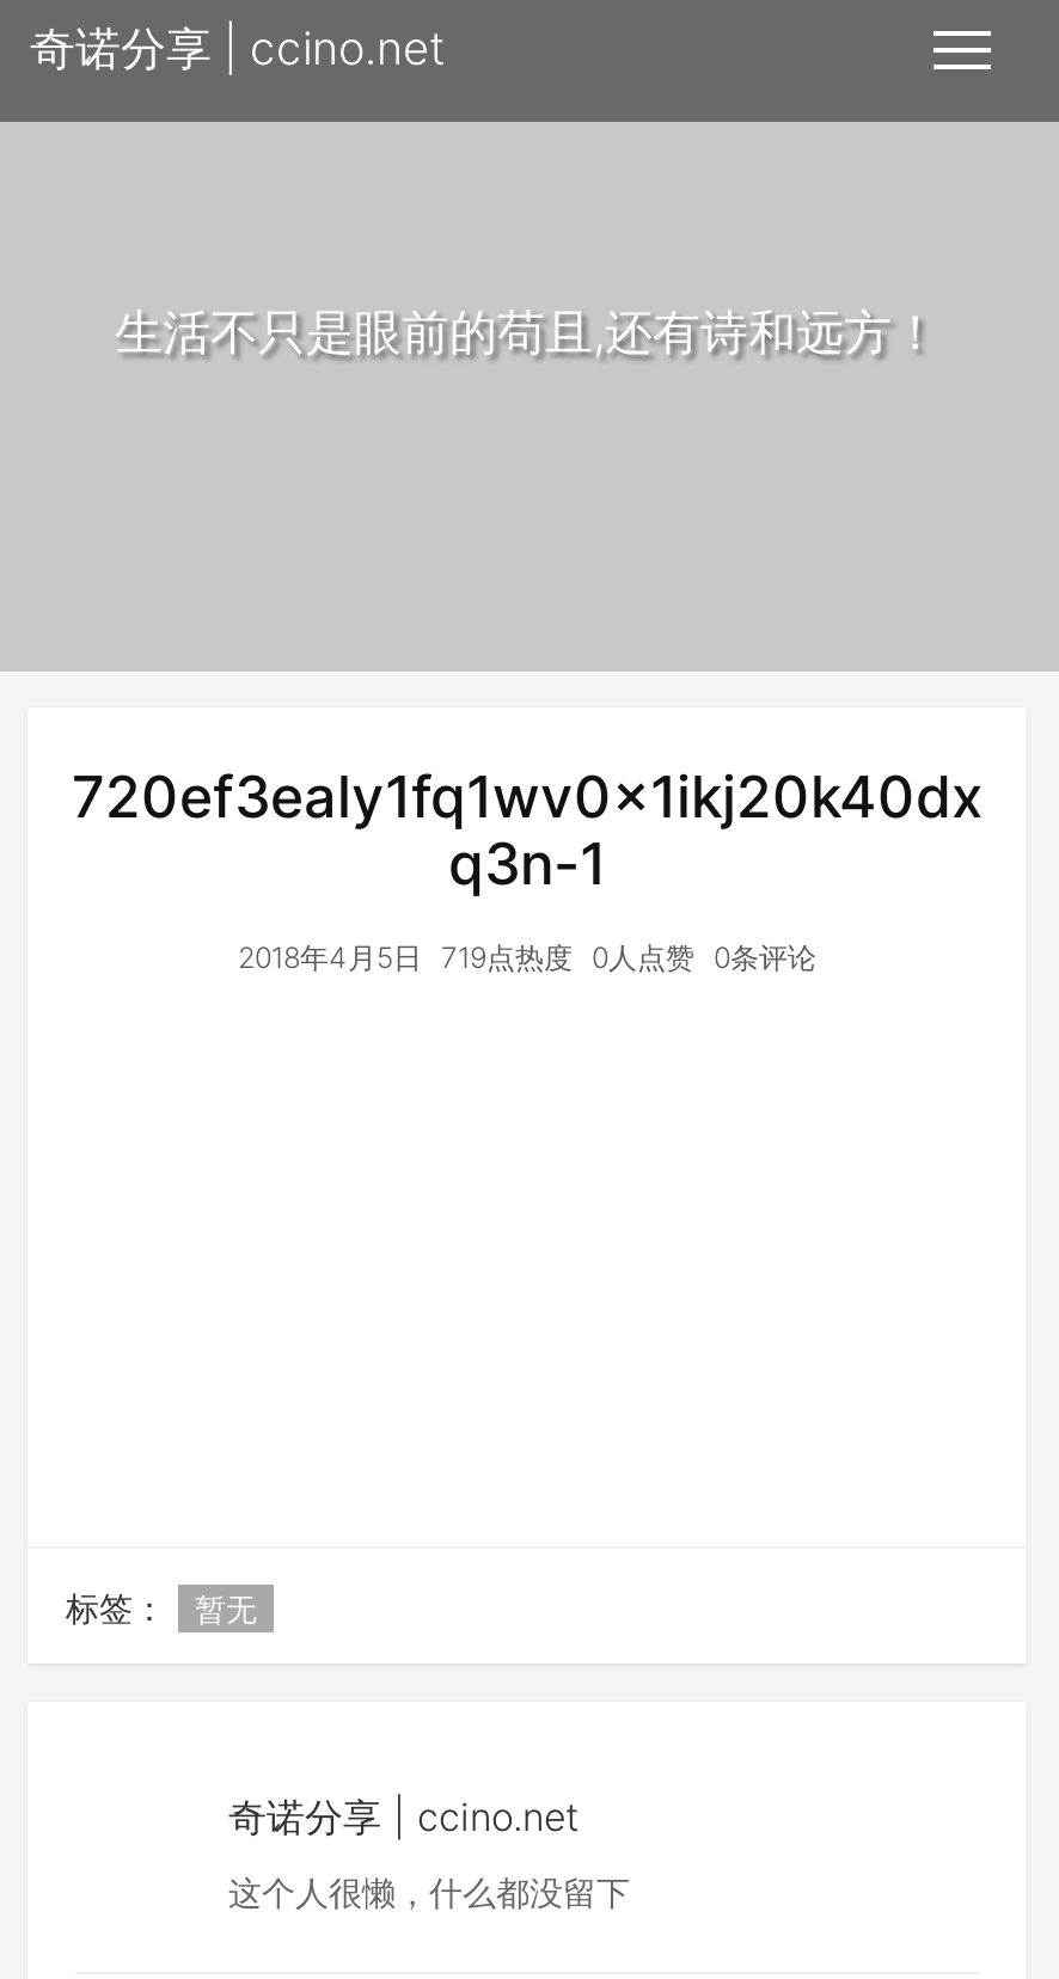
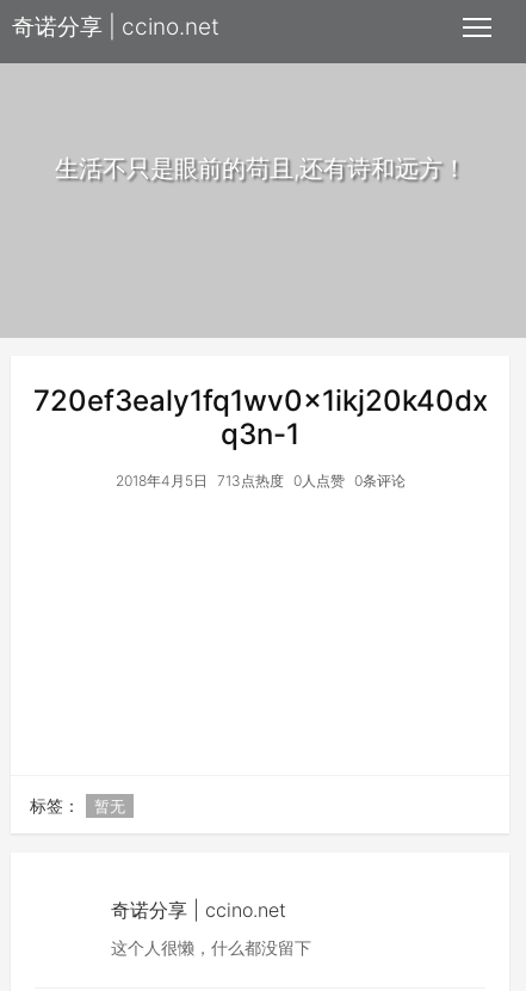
[238,939,816,975] 2018年4月5日 719点热度 0人点赞 0条评论 -> [115,472,405,490] 2018年4月5日 713点热度 0人点赞 0条评论

